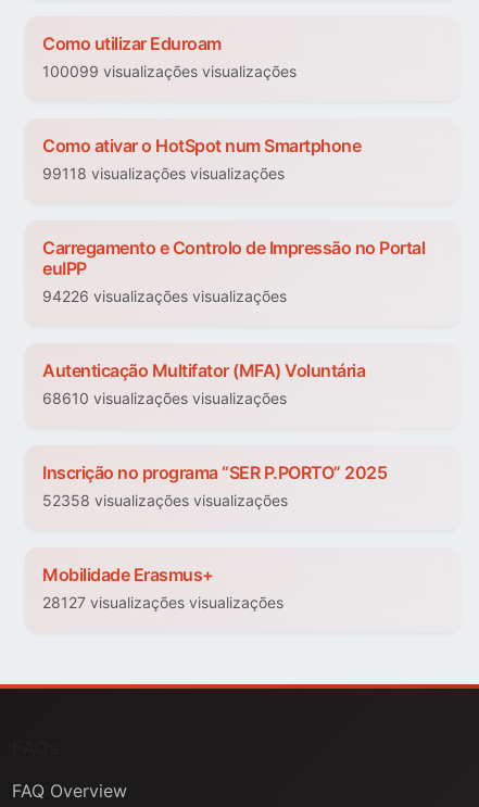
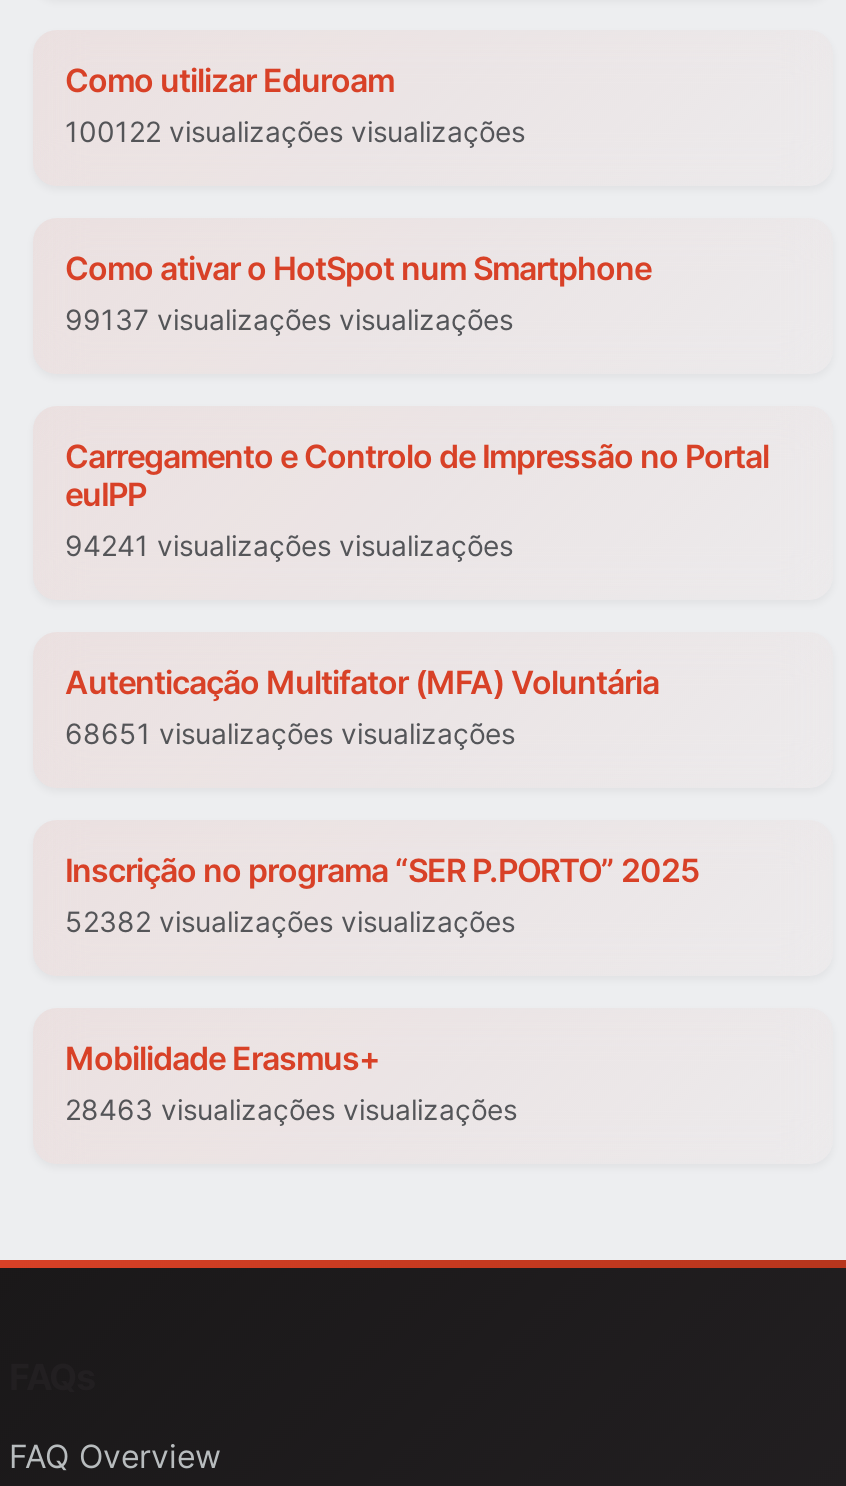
[42,62,297,81] 100099 visualizações visualizações -> [65,115,525,149] 100122 visualizações visualizações
[42,165,285,183] 99118 visualizações visualizações -> [65,303,513,337] 99137 visualizações visualizações
[42,287,287,306] 94226 visualizações visualizações -> [65,529,513,563] 94241 visualizações visualizações
[42,389,287,408] 68610 visualizações visualizações -> [65,717,515,751] 68651 visualizações visualizações
[42,491,288,510] 52358 visualizações visualizações -> [65,905,515,939] 52382 visualizações visualizações
[42,594,283,612] 28127 visualizações visualizações -> [65,1093,517,1127] 28463 visualizações visualizações

